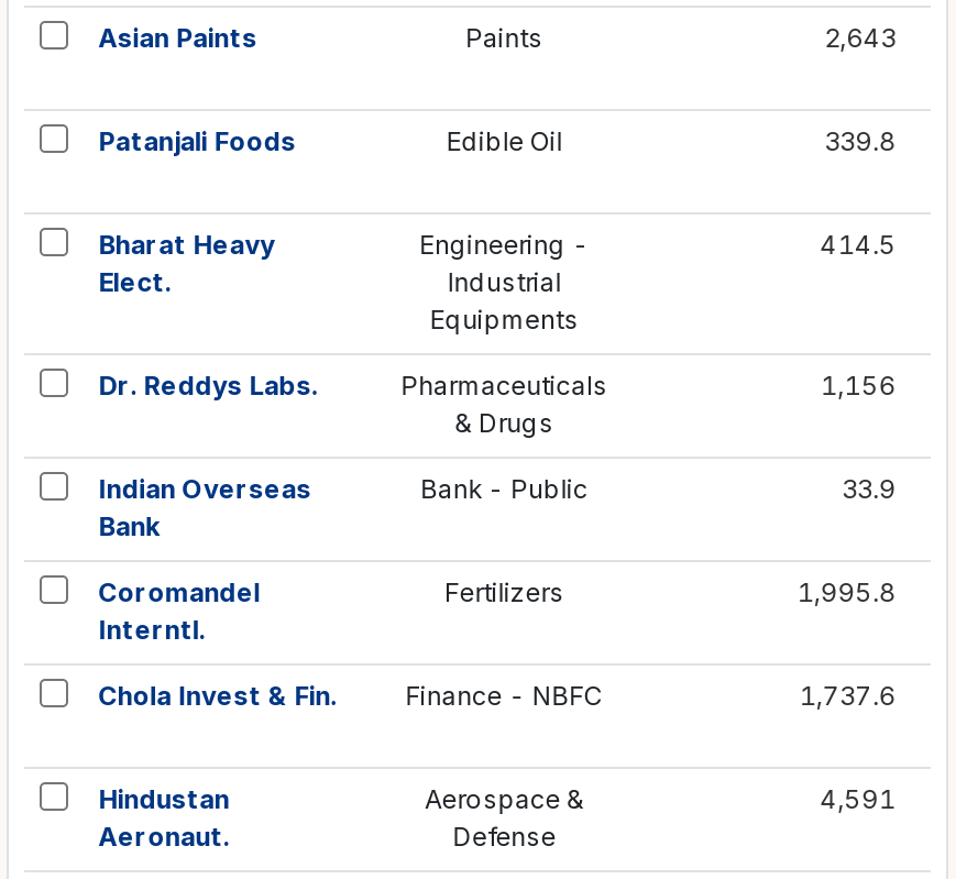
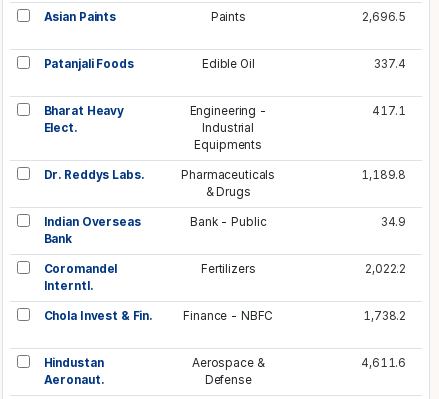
[825,24,896,55] 2,643 -> [362,10,406,24] 2,696.5
[825,127,896,158] 339.8 -> [374,57,406,71] 337.4
[820,231,896,261] 414.5 -> [372,104,406,118] 417.1
[820,371,896,402] 1,156 -> [361,168,406,182] 1,189.8
[842,475,896,506] 33.9 -> [381,215,406,229] 34.9
[797,578,896,609] 1,995.8 -> [365,262,406,276] 2,022.2
[799,682,896,712] 1,737.6 -> [363,309,406,323] 1,738.2
[820,785,896,816] 4,591 -> [361,356,406,370] 4,611.6

